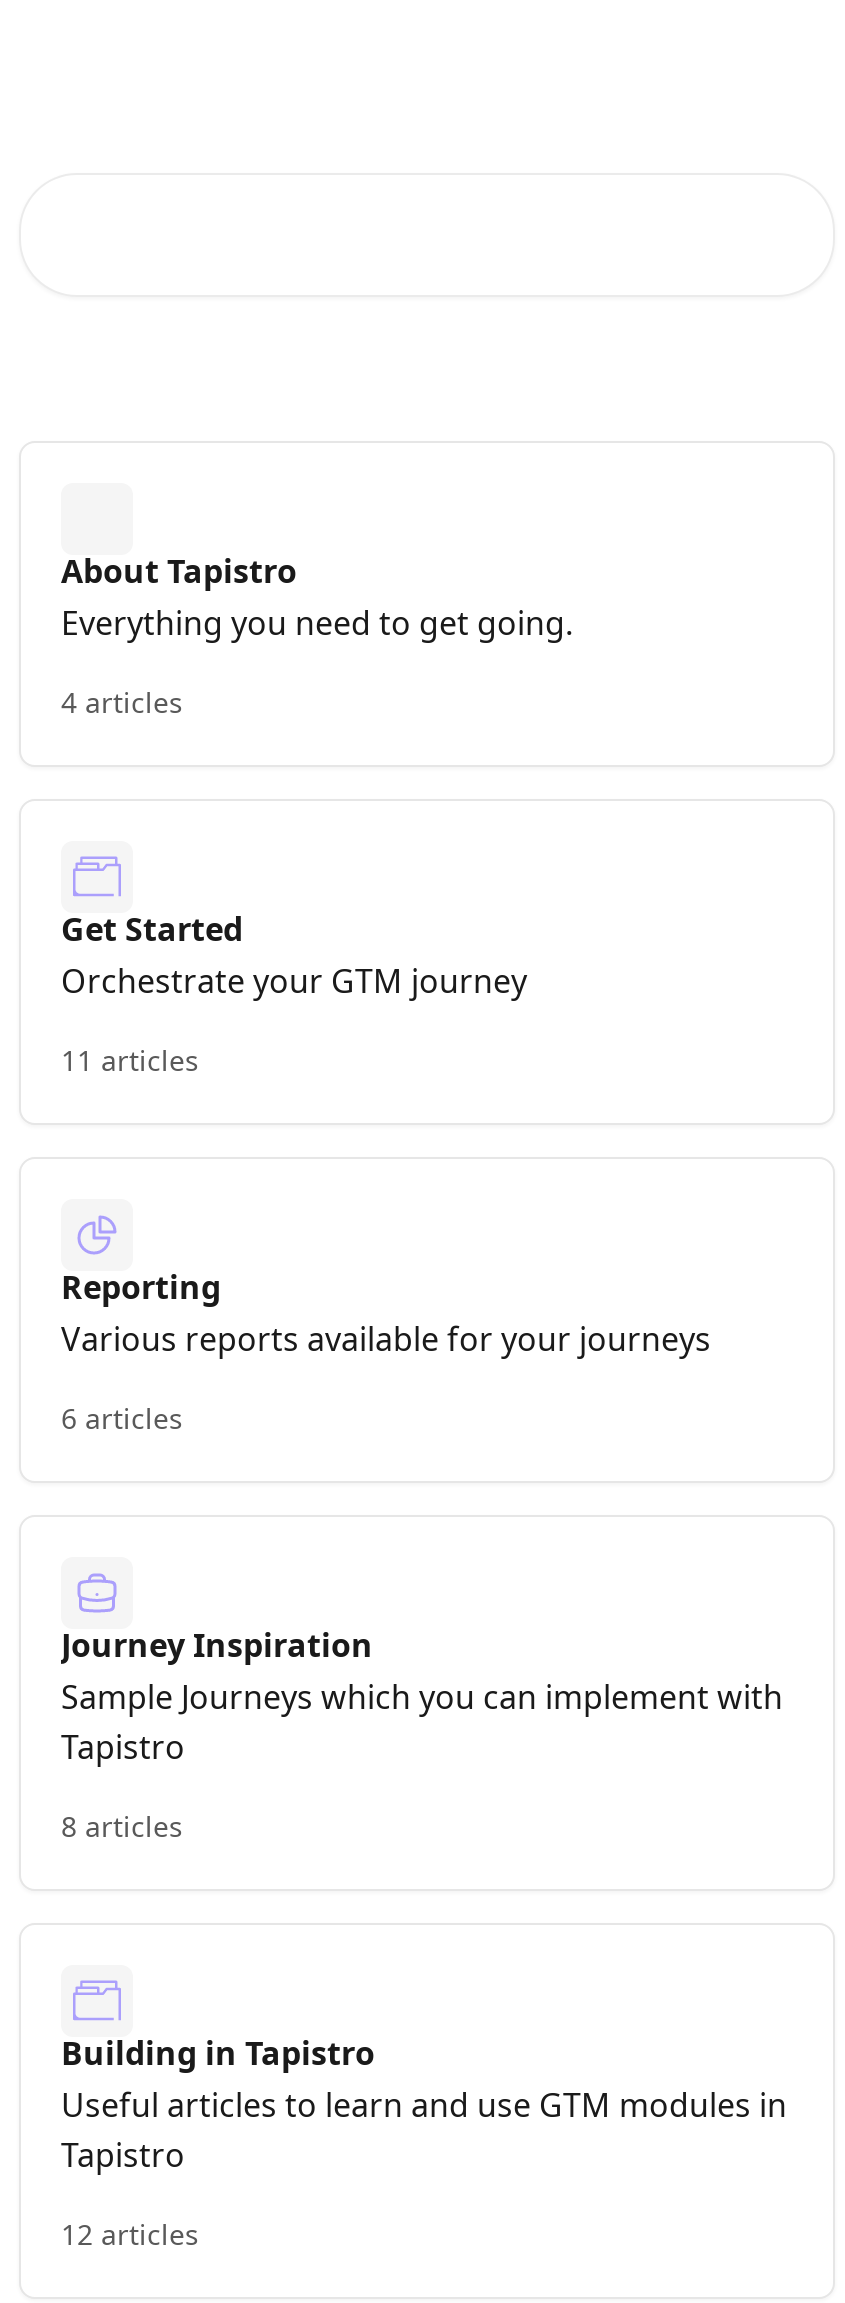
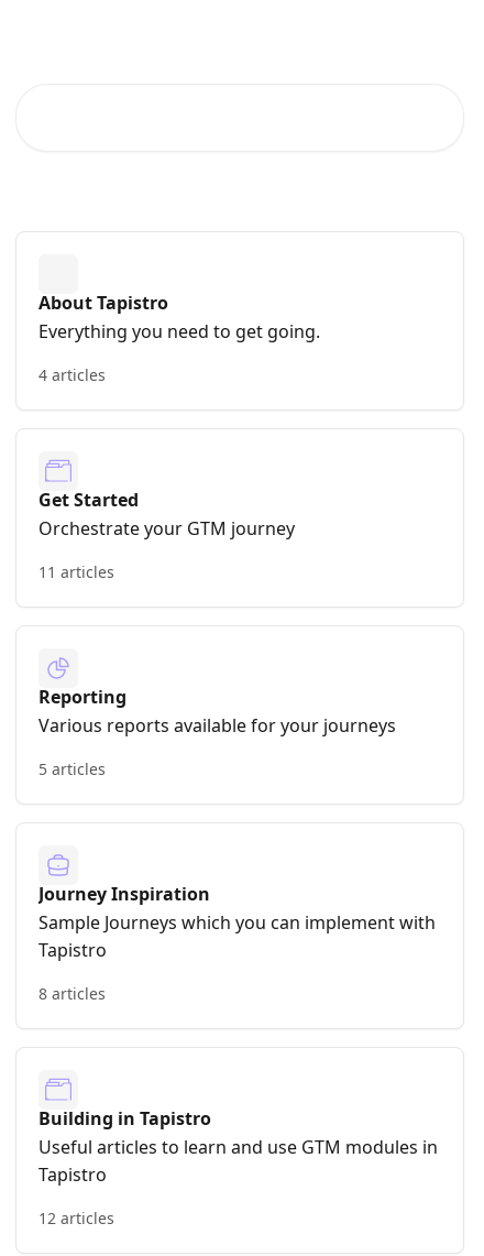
[61,1399,183,1437] 6 articles -> [38,758,106,779] 5 articles

